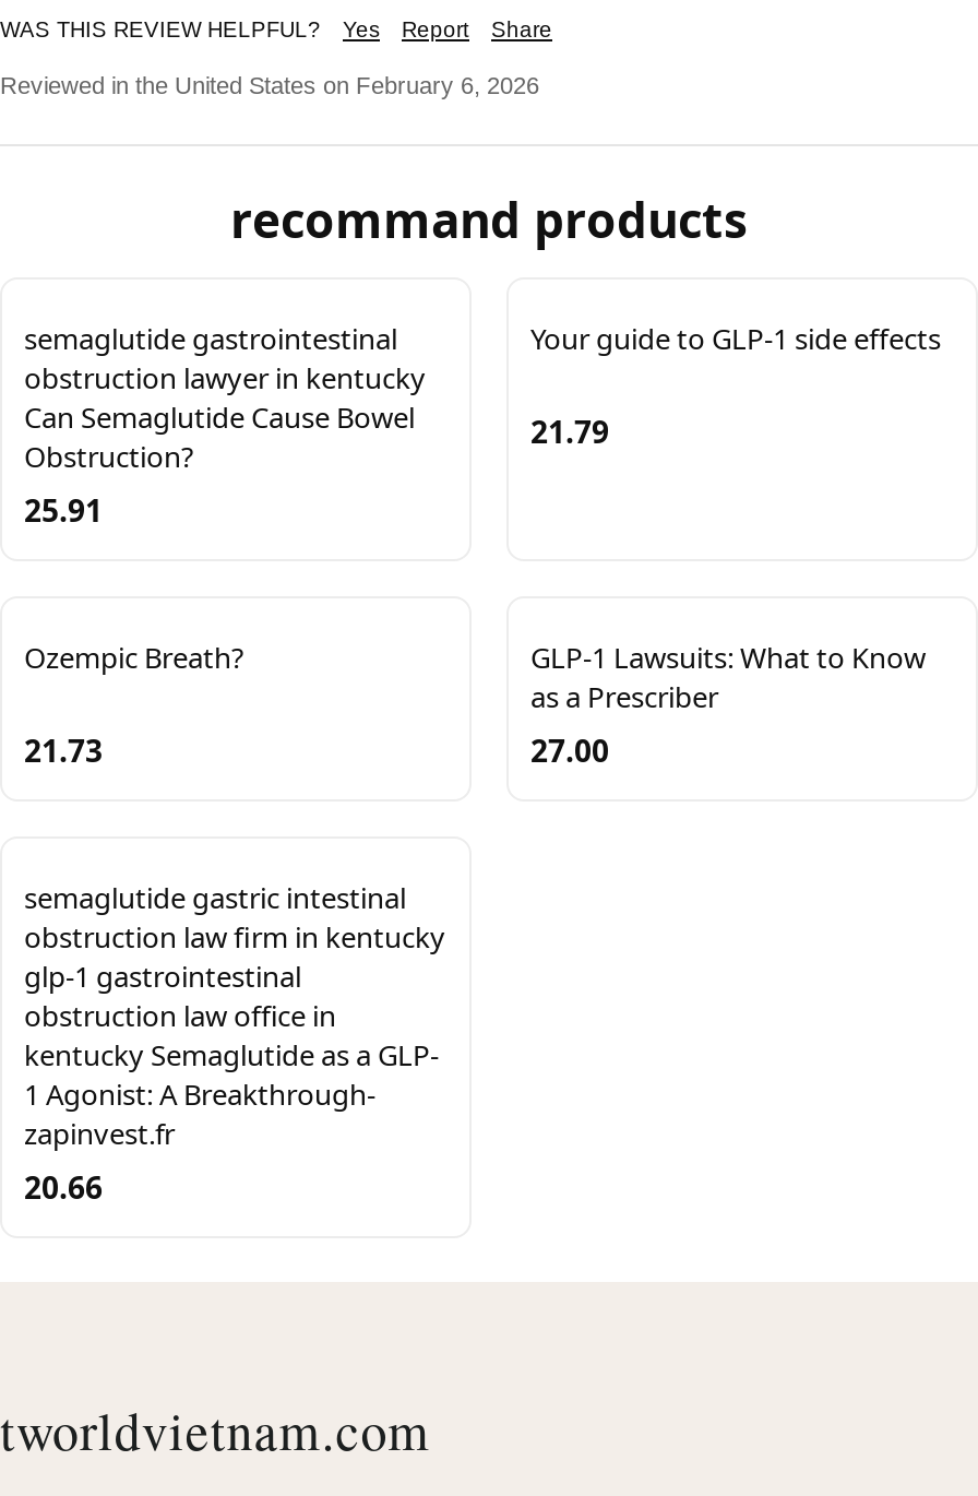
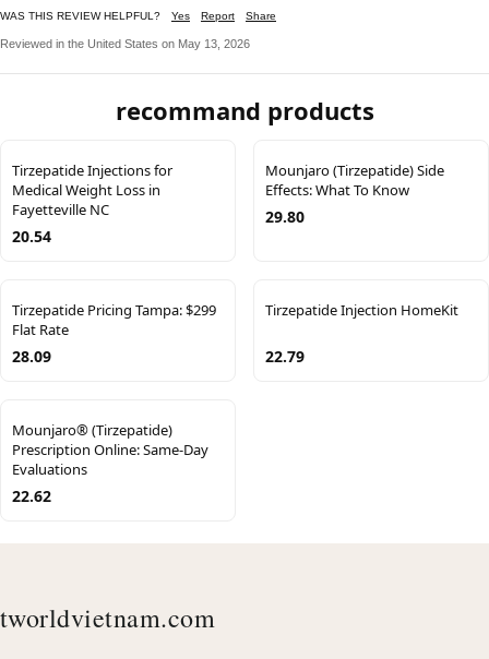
[0,72,539,98] Reviewed in the United States on February 6, 2026 -> [0,37,250,50] Reviewed in the United States on May 13, 2026
[24,319,426,531] semaglutide gastrointestinal | obstruction lawyer in kentucky | Can Semaglutide Cause Bowel | Obstruction? | 25.91 -> [12,160,172,247] Tirzepatide Injections for | Medical Weight Loss in | Fayetteville NC | 20.54
[530,319,941,452] Your guide to GLP-1 side effects | 21.79 -> [265,160,444,227] Mounjaro (Tirzepatide) Side | Effects: What To Know | 29.80
[24,638,244,771] Ozempic Breath? | 21.73 -> [12,300,216,367] Tirzepatide Pricing Tampa: $299 | Flat Rate | 28.09
[530,638,926,771] GLP-1 Lawsuits: What to Know | as a Prescriber | 27.00 -> [265,300,458,367] Tirzepatide Injection HomeKit | 22.79
[24,878,445,1208] semaglutide gastric intestinal | obstruction law firm in kentucky | glp-1 gastrointestinal | obstruction law office in | kentucky Semaglutide as a GLP- | 1 Agonist: A Breakthrough- | zapinvest.fr | 20.66 -> [12,420,208,506] Mounjaro® (Tirzepatide) | Prescription Online: Same-Day | Evaluations | 22.62

